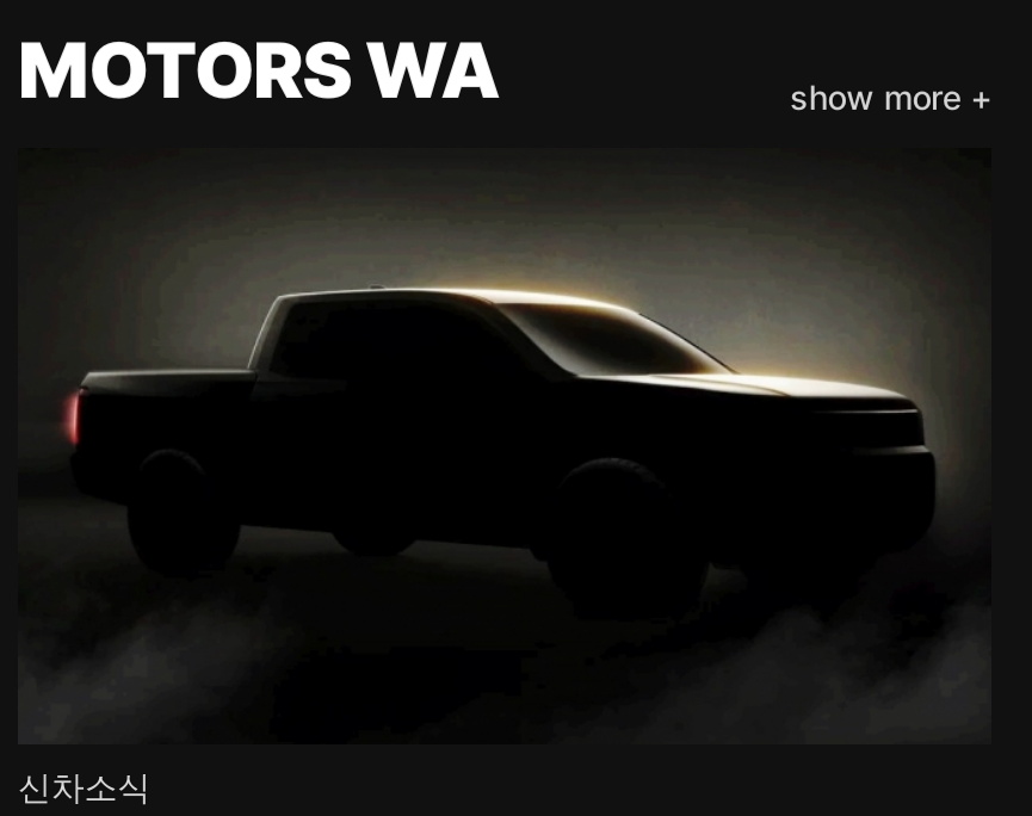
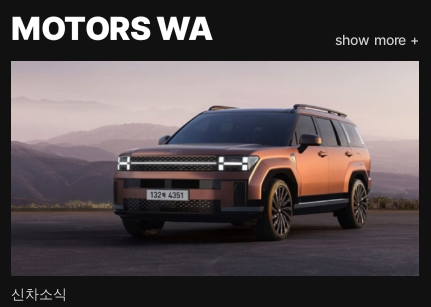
[18,203,991,659] [image] -> [10,60,420,276] [image]

